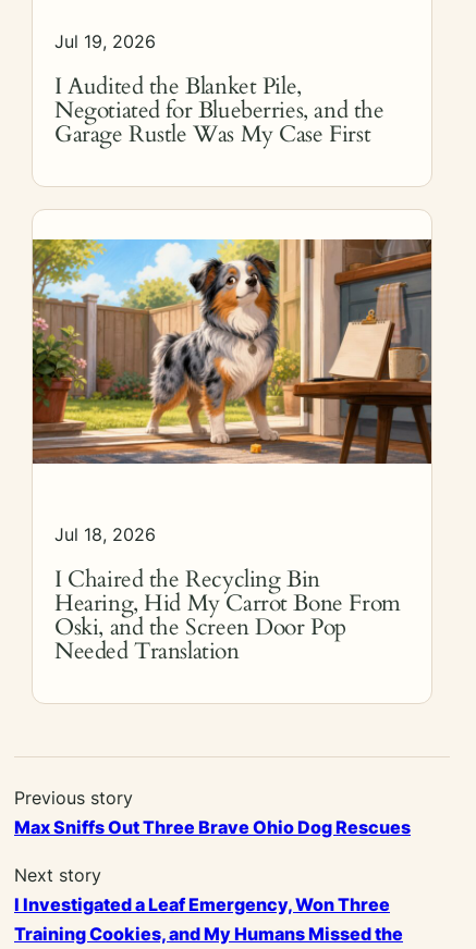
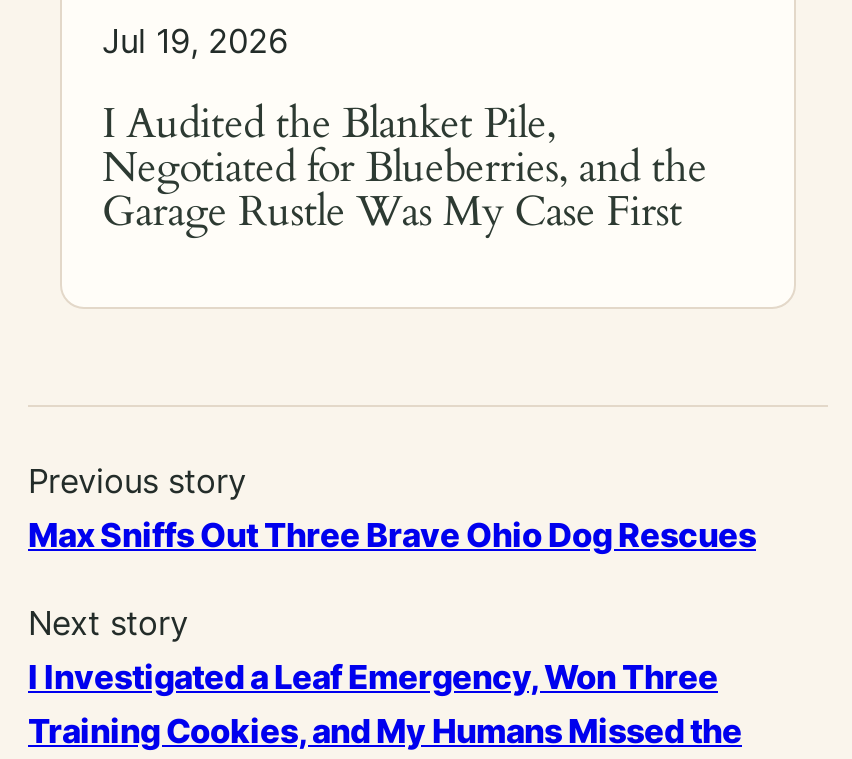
[32,238,432,465] [image] -> none
[54,524,401,667] Jul 18, 2026 | I Chaired the Recycling Bin | Hearing, Hid My Carrot Bone From | Oski, and the Screen Door Pop | Needed Translation -> none

